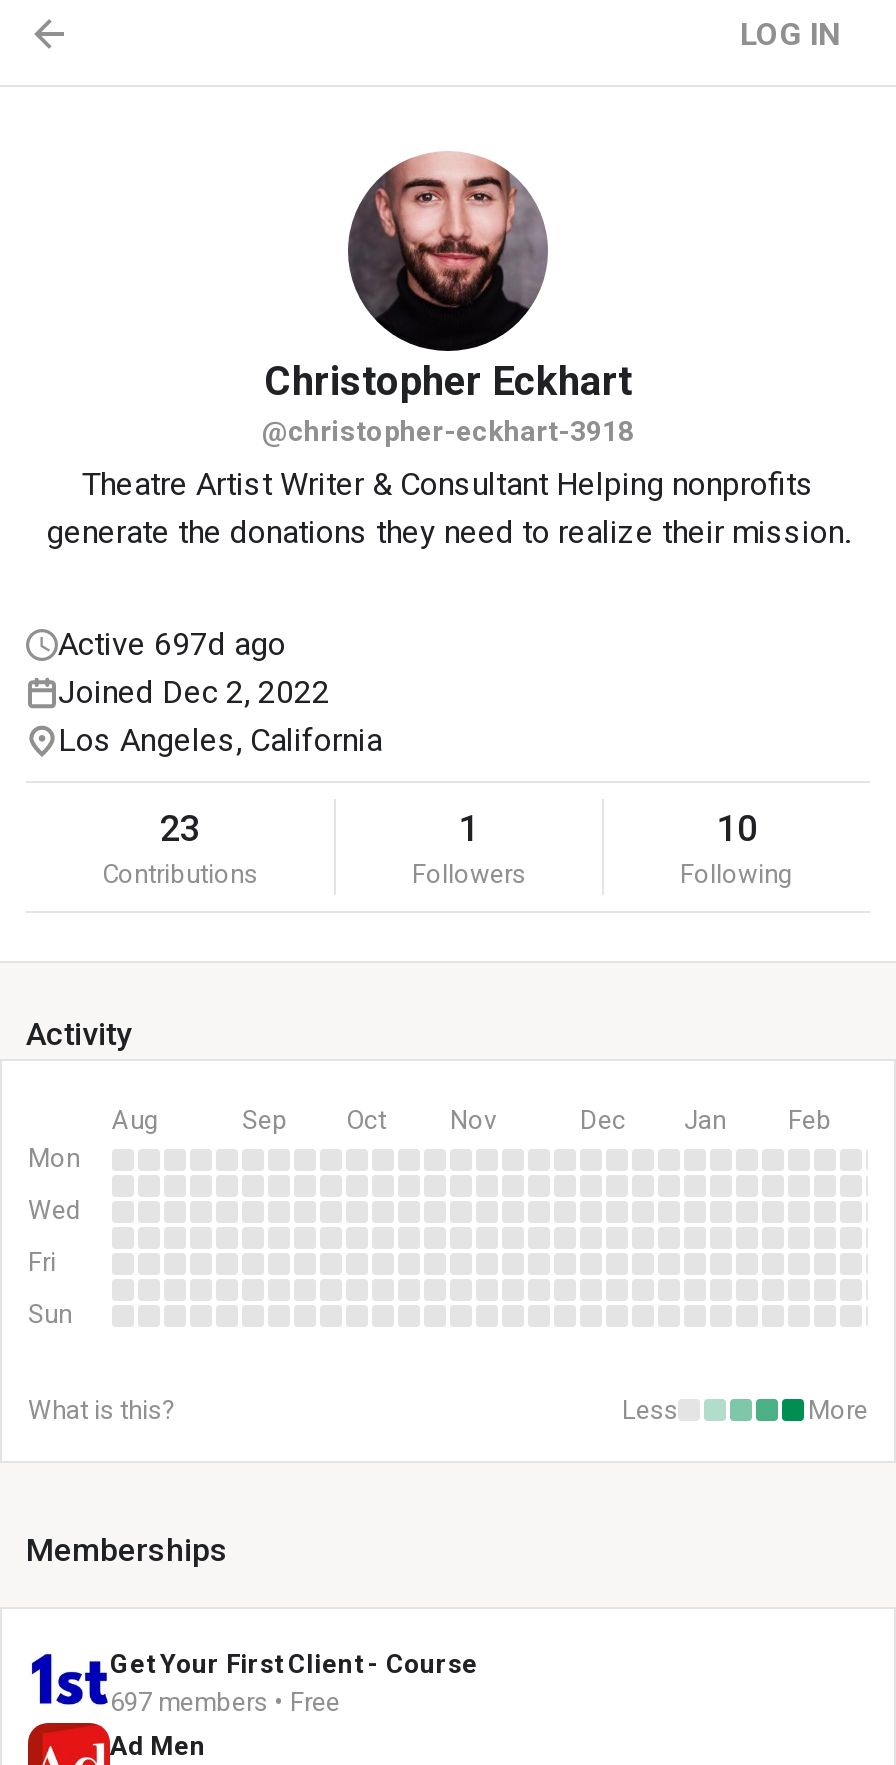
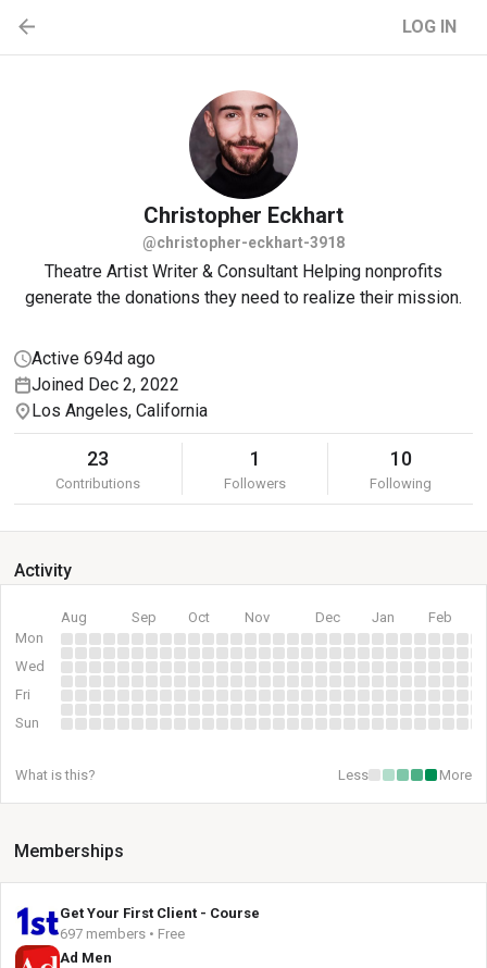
[58,625,286,663] Active 697d ago -> [32,348,155,369] Active 694d ago

